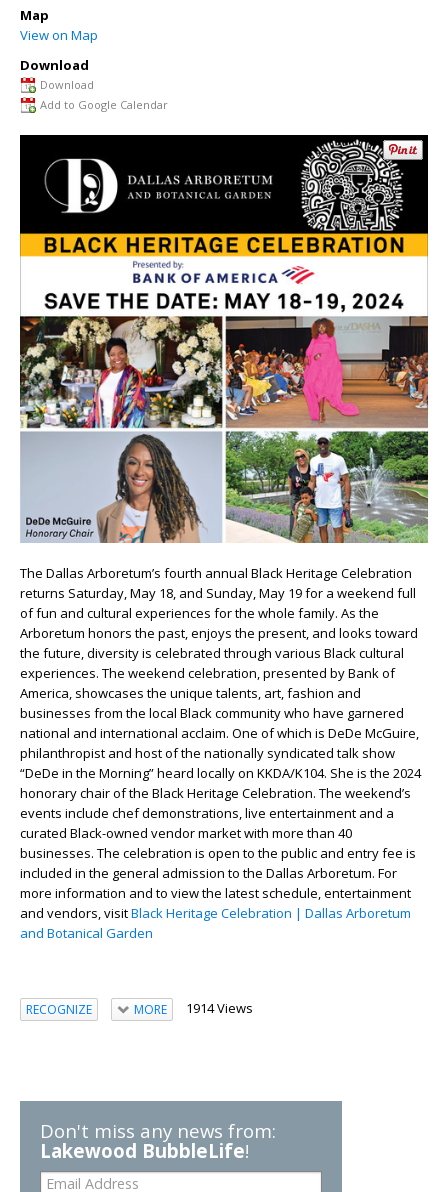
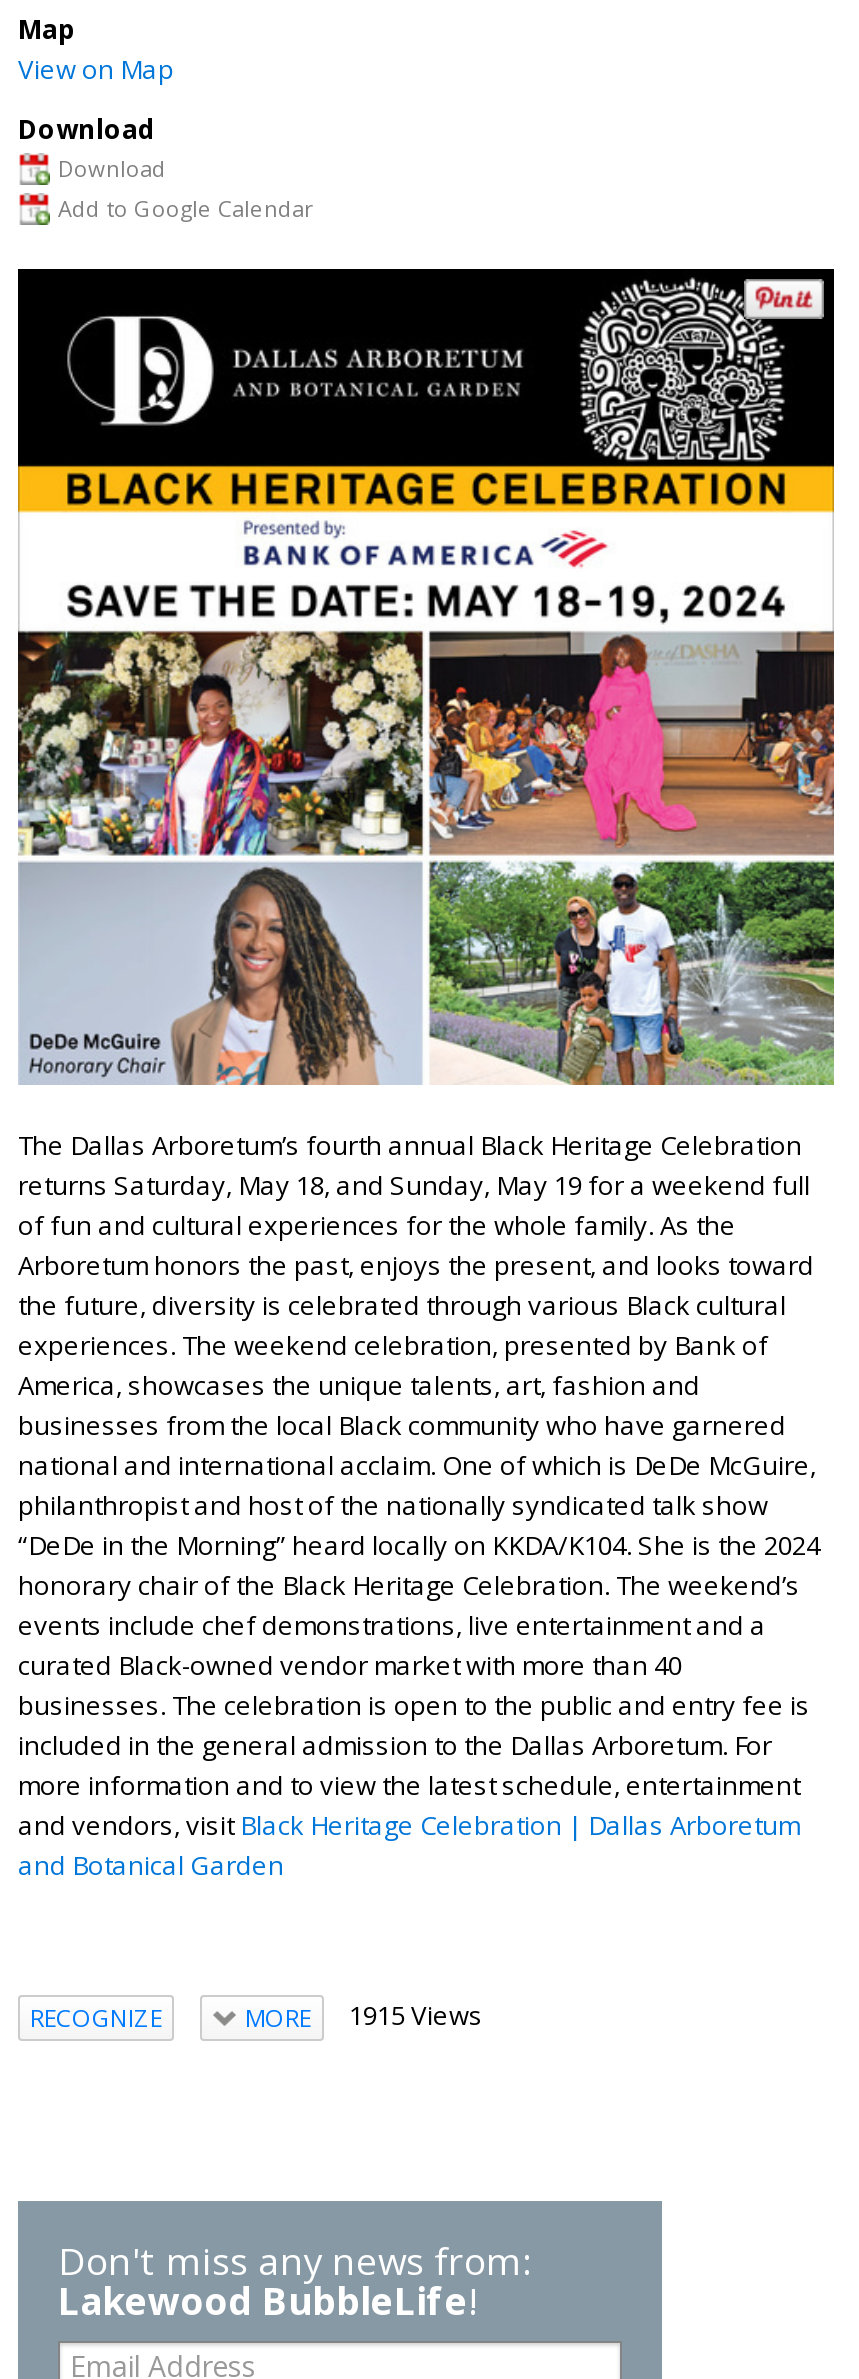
[133,999,252,1018] MORE 1914 Views -> [245,1997,483,2035] MORE 1915 Views

